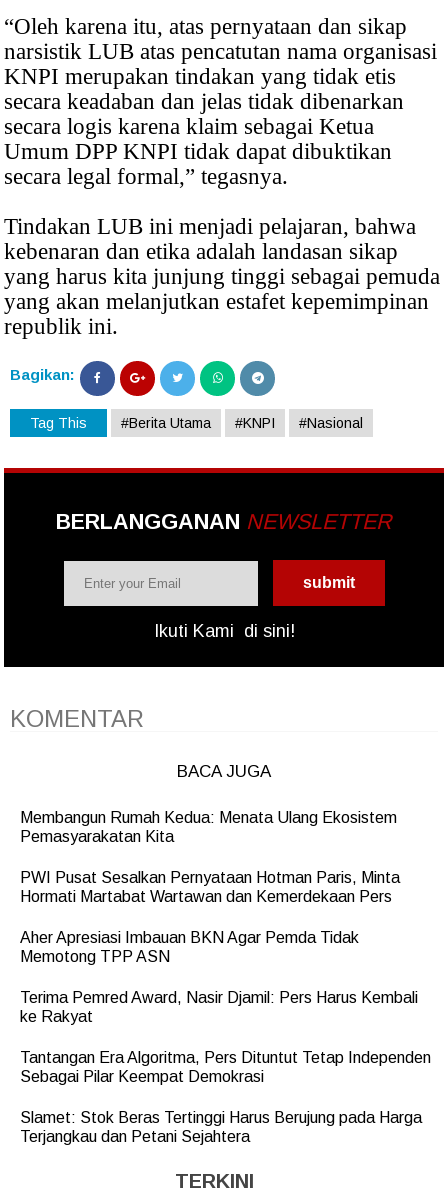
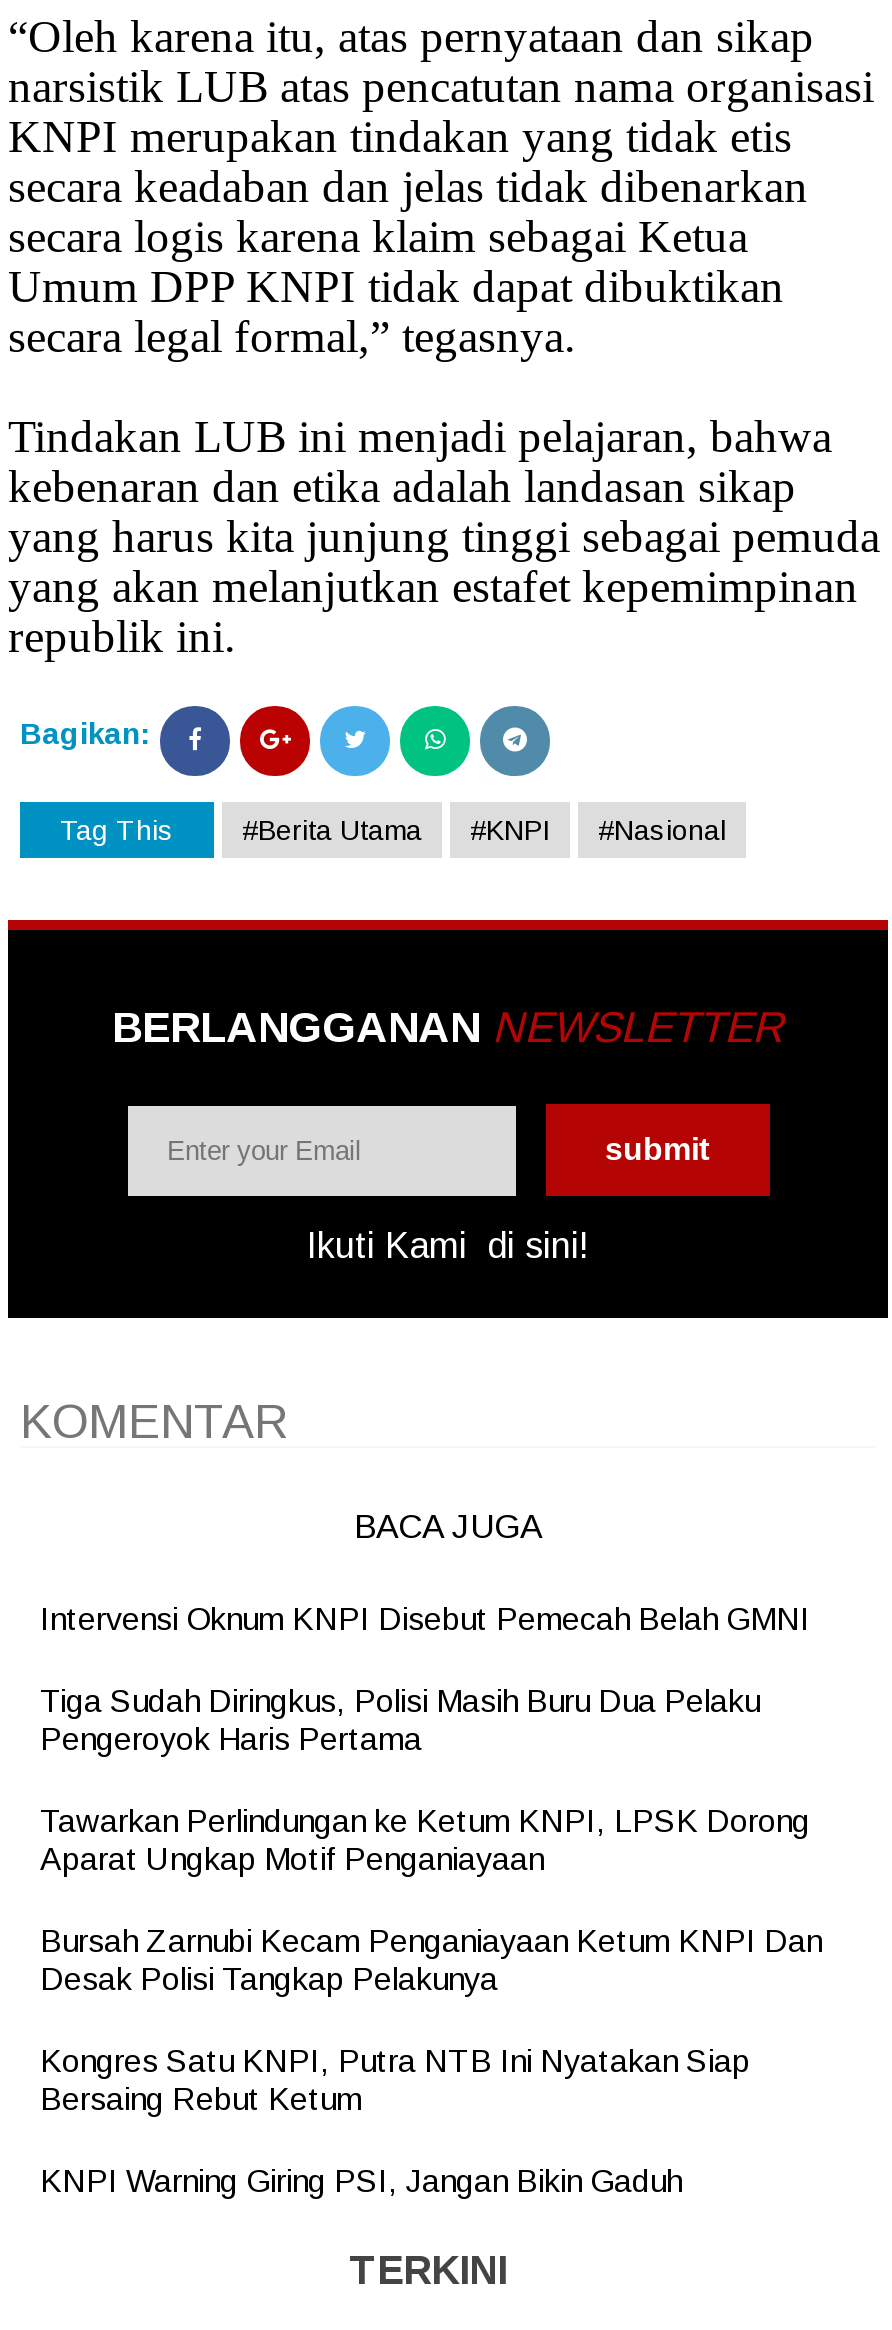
[20,809,397,845] Membangun Rumah Kedua: Menata Ulang Ekosistem | Pemasyarakatan Kita -> [40,1601,810,1635] Intervensi Oknum KNPI Disebut Pemecah Belah GMNI
[20,869,400,905] PWI Pusat Sesalkan Pernyataan Hotman Paris, Minta | Hormati Martabat Wartawan dan Kemerdekaan Pers -> [40,1683,760,1755] Tiga Sudah Diringkus, Polisi Masih Buru Dua Pelaku | Pengeroyok Haris Pertama
[20,929,359,965] Aher Apresiasi Imbauan BKN Agar Pemda Tidak | Memotong TPP ASN -> [40,1803,810,1875] Tawarkan Perlindungan ke Ketum KNPI, LPSK Dorong | Aparat Ungkap Motif Penganiayaan
[20,989,418,1025] Terima Pemred Award, Nasir Djamil: Pers Harus Kembali | ke Rakyat -> [40,1923,822,1995] Bursah Zarnubi Kecam Penganiayaan Ketum KNPI Dan | Desak Polisi Tangkap Pelakunya
[20,1049,431,1085] Tantangan Era Algoritma, Pers Dituntut Tetap Independen | Sebagai Pilar Keempat Demokrasi -> [40,2043,750,2115] Kongres Satu KNPI, Putra NTB Ini Nyatakan Siap | Bersaing Rebut Ketum
[20,1109,422,1145] Slamet: Stok Beras Tertinggi Harus Berujung pada Harga | Terjangkau dan Petani Sejahtera -> [40,2163,682,2197] KNPI Warning Giring PSI, Jangan Bikin Gaduh

